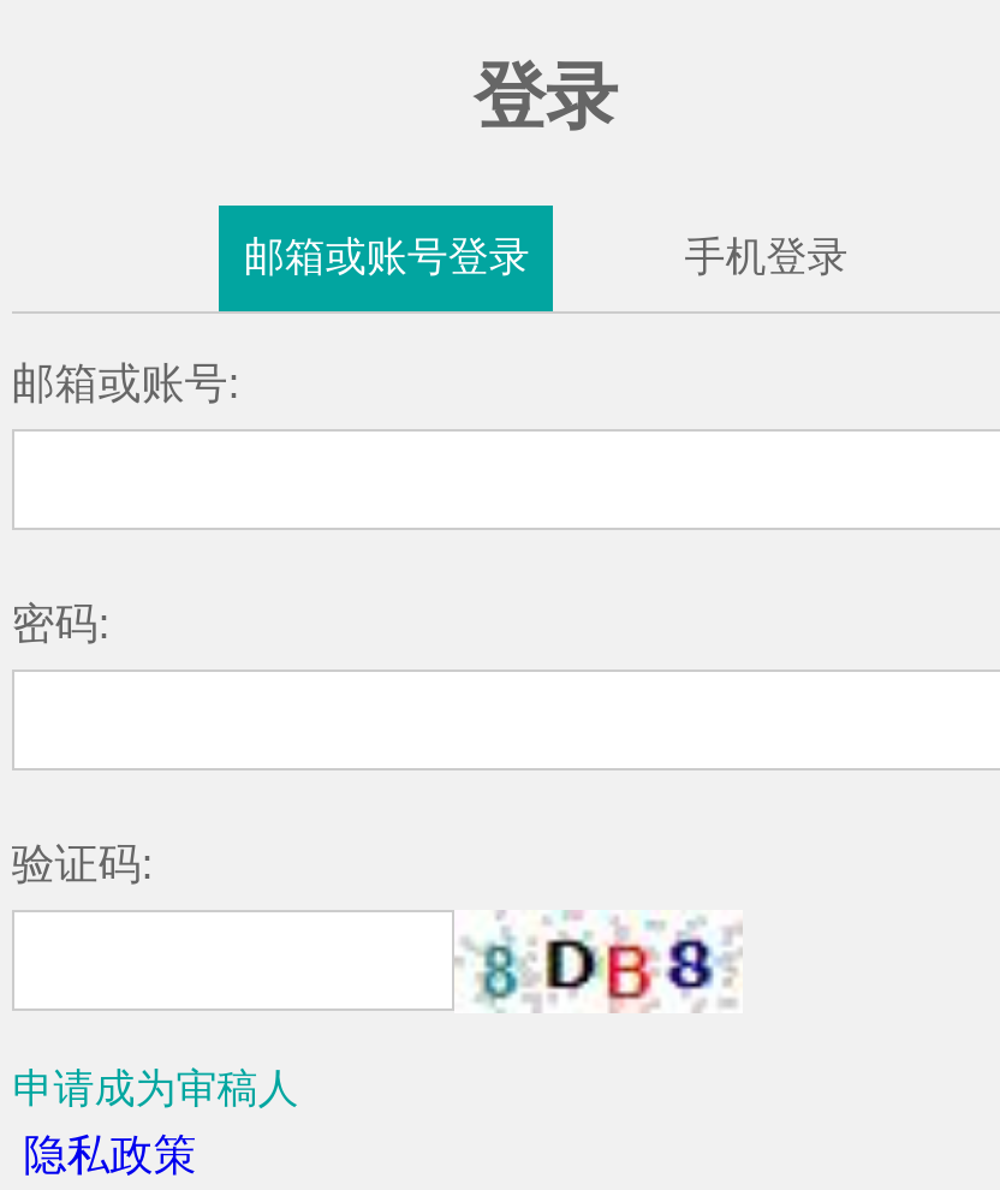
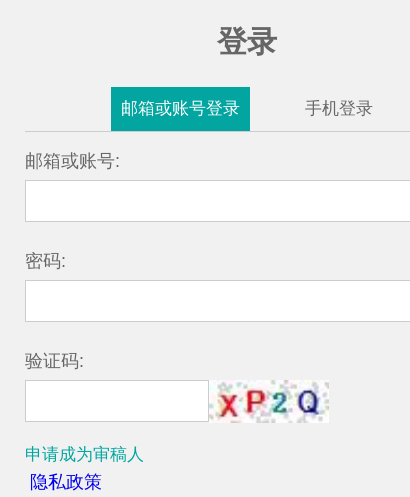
[457,910,736,1011] [image] -> [210,380,326,422] [image]

